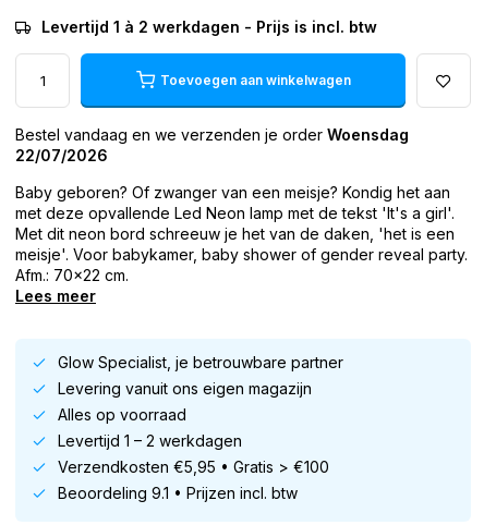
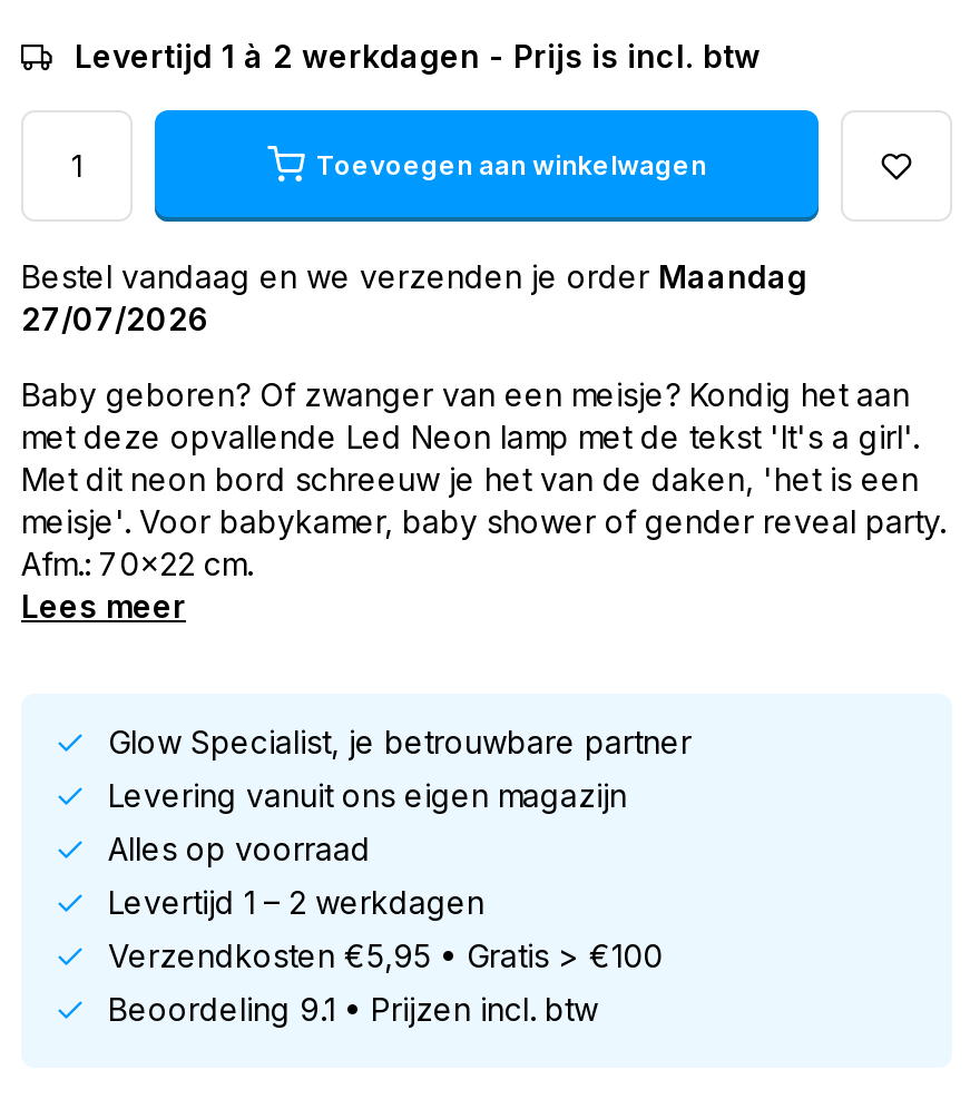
[15,125,409,144] Bestel vandaag en we verzenden je order Woensdag -> [21,257,807,295] Bestel vandaag en we verzenden je order Maandag
[15,146,108,164] 22/07/2026 -> [21,300,210,337] 27/07/2026

